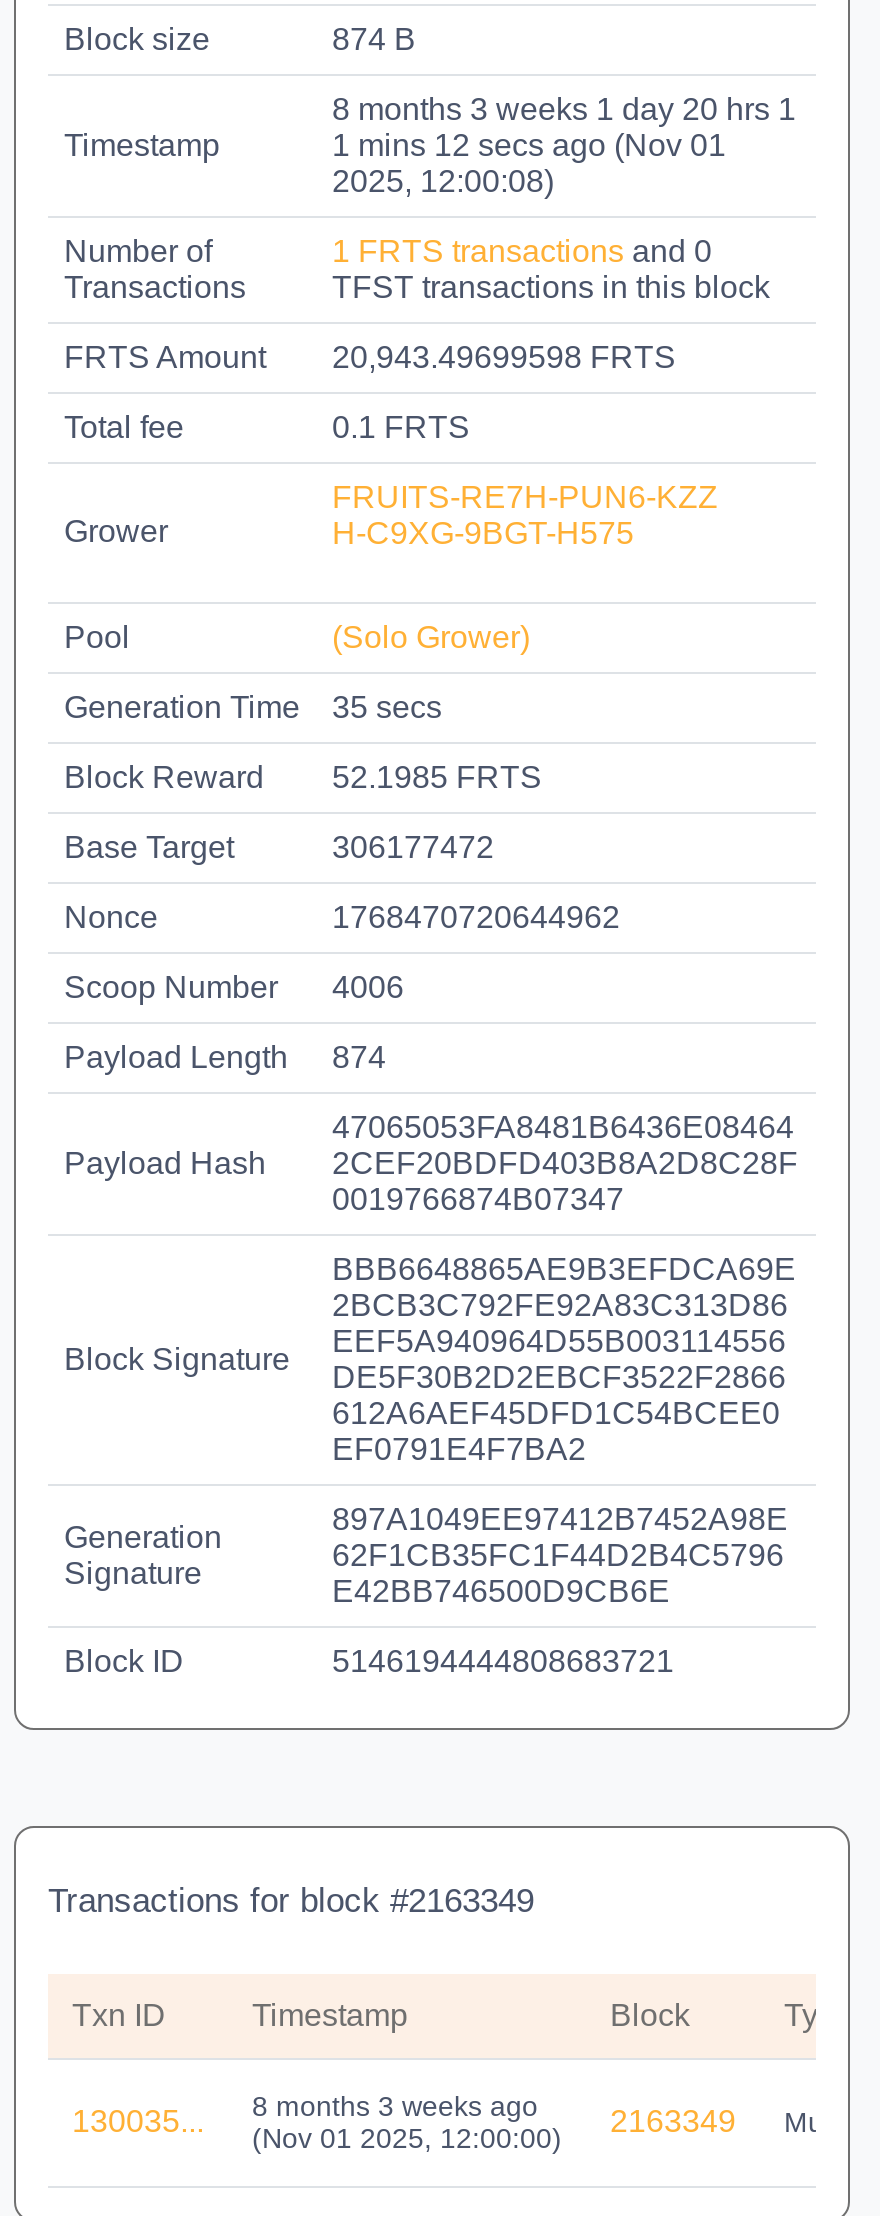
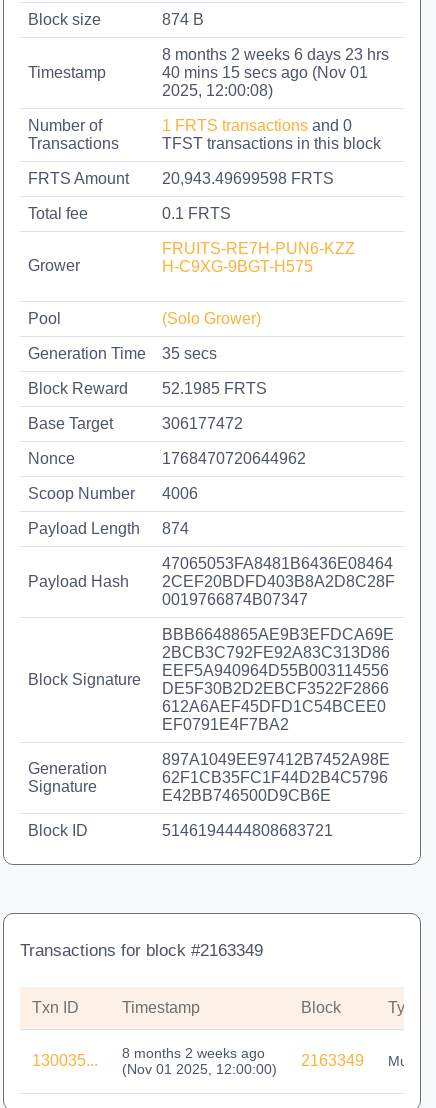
[332,92,796,162] 8 months 3 weeks 1 day 20 hrs 1 | 1 mins 12 secs ago (Nov 01 -> [162,46,389,81] 8 months 2 weeks 6 days 23 hrs | 40 mins 15 secs ago (Nov 01
[252,2090,538,2122] 8 months 3 weeks ago -> [122,1045,265,1061] 8 months 2 weeks ago

